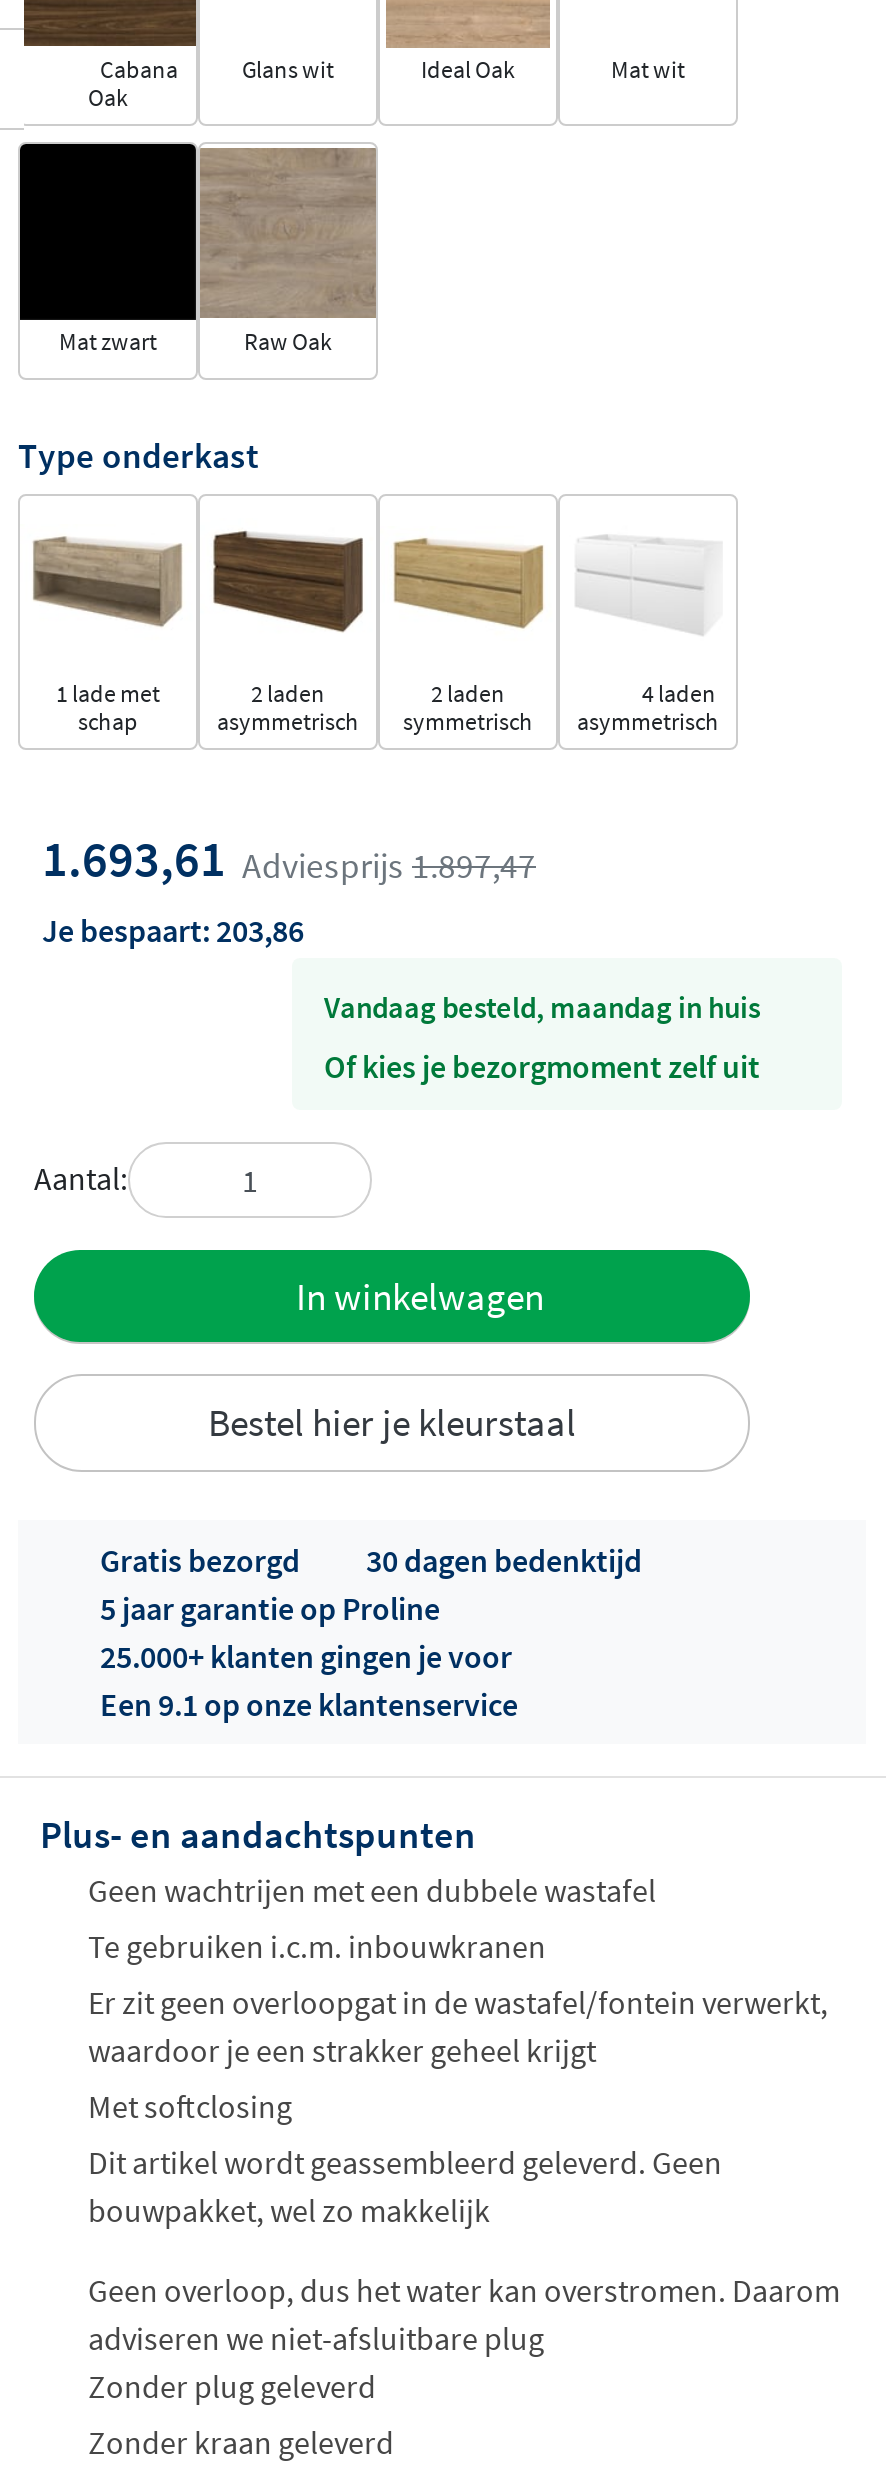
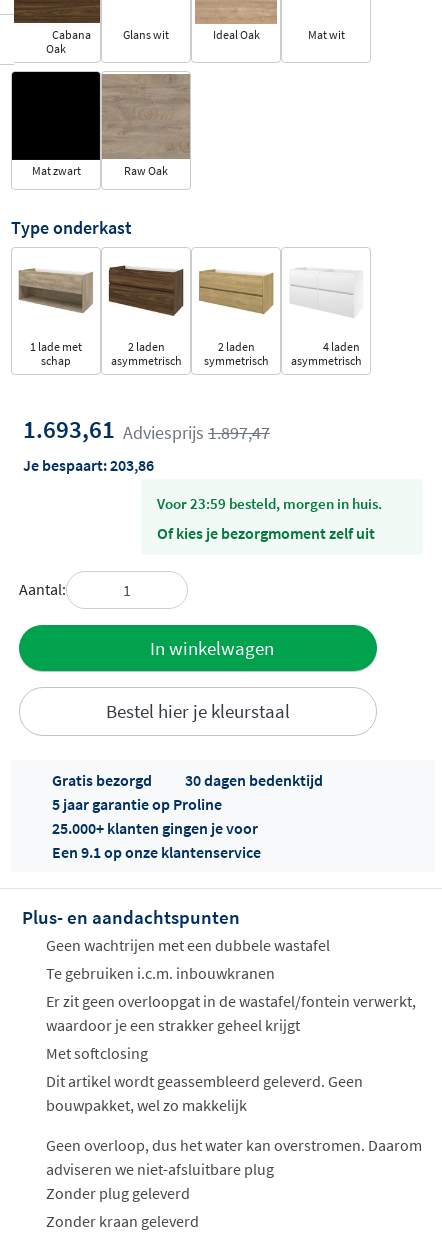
[340,988,760,1026] vandaag besteld, maandag in huis -> [165,494,382,513] voor 23:59 besteld, morgen in huis.

